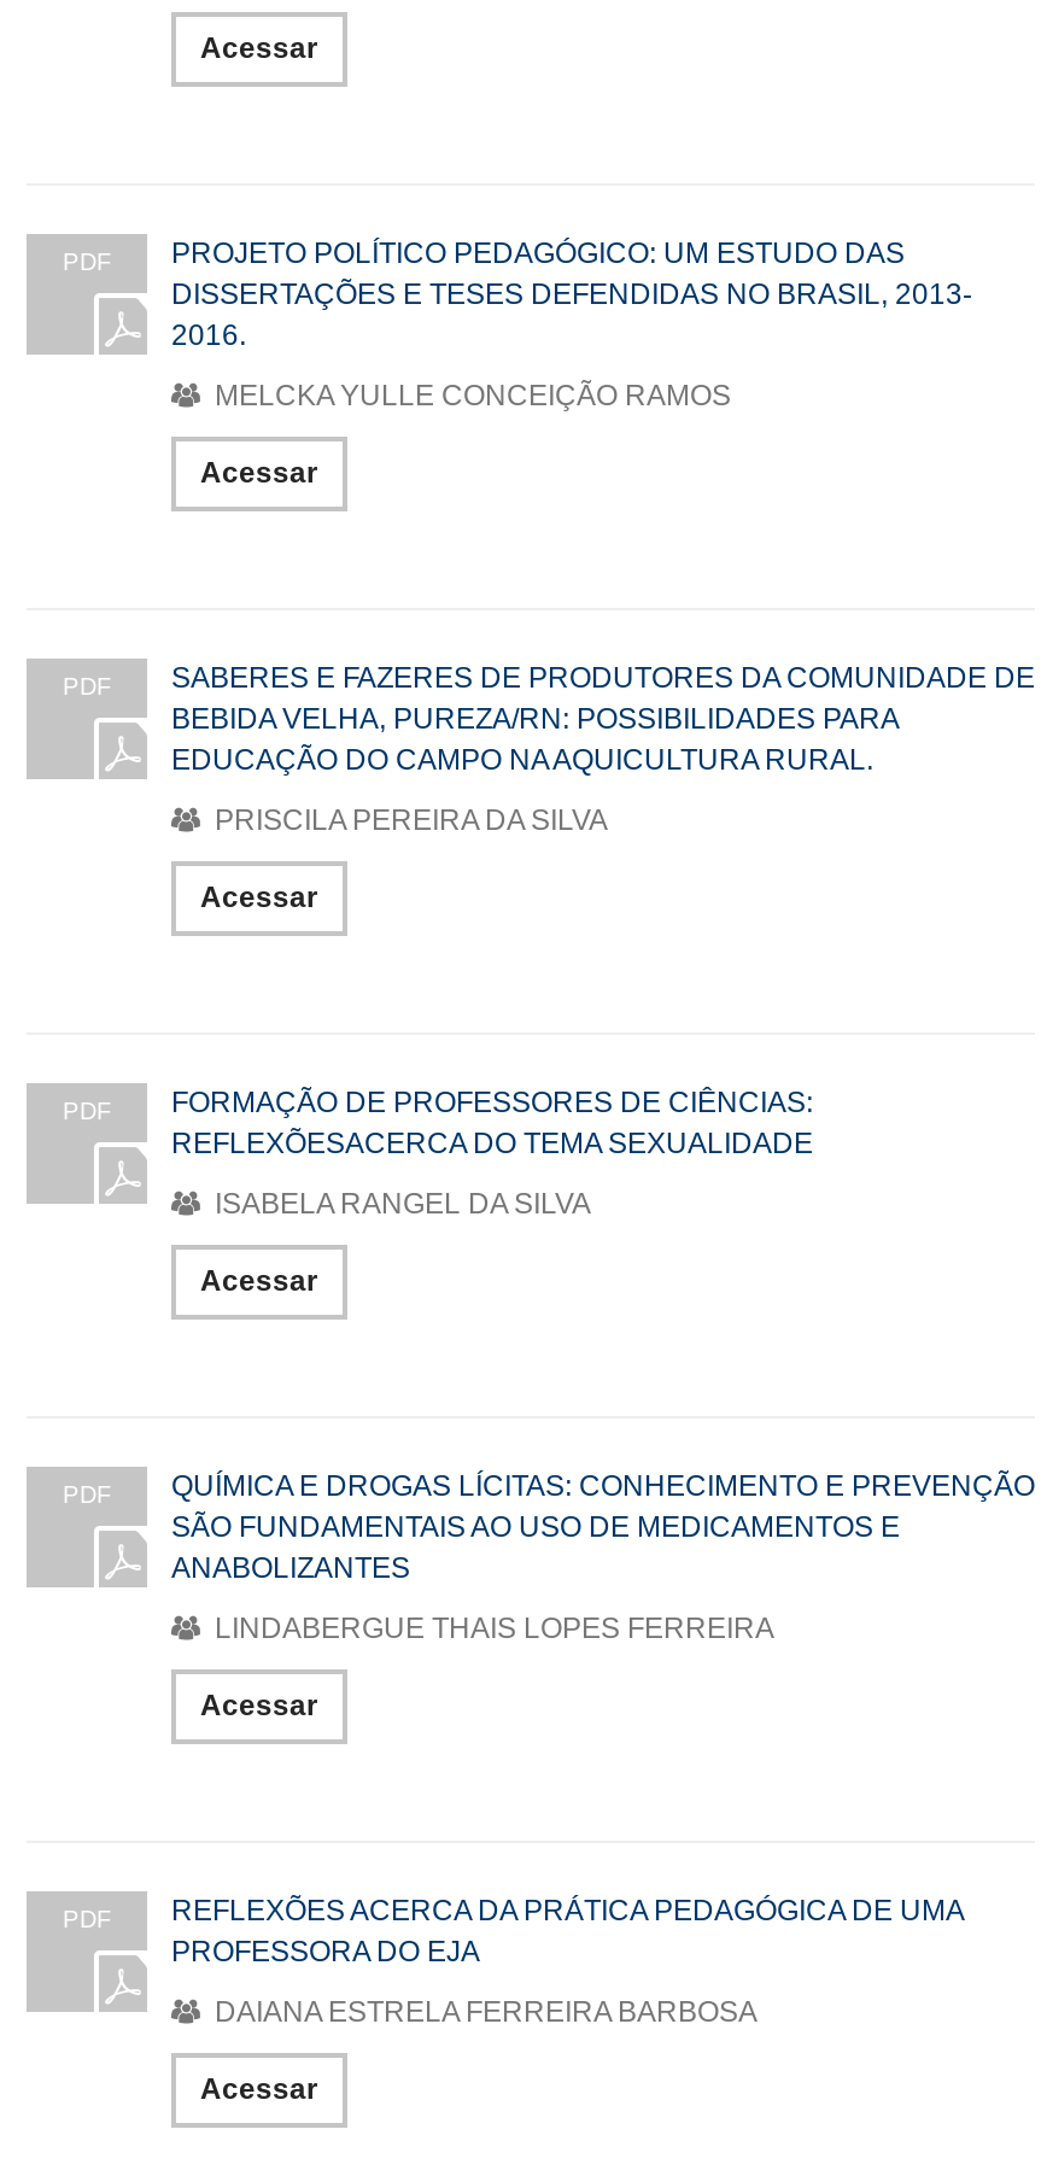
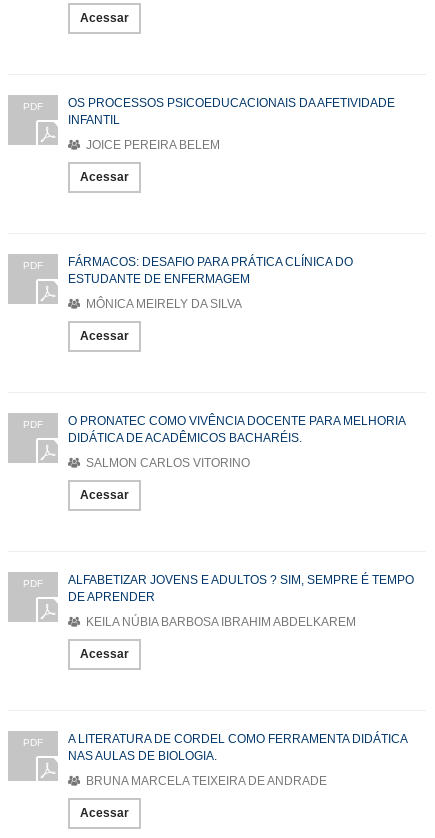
[171,236,972,352] PROJETO POLÍTICO PEDAGÓGICO: UM ESTUDO DAS | DISSERTAÇÕES E TESES DEFENDIDAS NO BRASIL, 2013- | 2016. -> [68,96,395,127] OS PROCESSOS PSICOEDUCACIONAIS DA AFETIVIDADE | INFANTIL
[207,379,731,412] MELCKA YULLE CONCEIÇÃO RAMOS -> [83,138,220,152] JOICE PEREIRA BELEM
[171,661,1035,777] SABERES E FAZERES DE PRODUTORES DA COMUNIDADE DE | BEBIDA VELHA, PUREZA/RN: POSSIBILIDADES PARA | EDUCAÇÃO DO CAMPO NA AQUICULTURA RURAL. -> [68,255,353,286] FÁRMACOS: DESAFIO PARA PRÁTICA CLÍNICA DO | ESTUDANTE DE ENFERMAGEM
[207,803,608,837] PRISCILA PEREIRA DA SILVA -> [83,297,242,311] MÔNICA MEIRELY DA SILVA
[171,1085,813,1160] FORMAÇÃO DE PROFESSORES DE CIÊNCIAS: | REFLEXÕESACERCA DO TEMA SEXUALIDADE -> [68,414,405,445] O PRONATEC COMO VIVÊNCIA DOCENTE PARA MELHORIA | DIDÁTICA DE ACADÊMICOS BACHARÉIS.
[207,1187,591,1220] ISABELA RANGEL DA SILVA -> [83,456,250,470] SALMON CARLOS VITORINO
[171,1469,1035,1585] QUÍMICA E DROGAS LÍCITAS: CONHECIMENTO E PREVENÇÃO | SÃO FUNDAMENTAIS AO USO DE MEDICAMENTOS E | ANABOLIZANTES -> [68,573,414,604] ALFABETIZAR JOVENS E ADULTOS ? SIM, SEMPRE É TEMPO | DE APRENDER
[207,1611,774,1645] LINDABERGUE THAIS LOPES FERREIRA -> [83,615,356,629] KEILA NÚBIA BARBOSA IBRAHIM ABDELKAREM
[171,1894,963,1968] REFLEXÕES ACERCA DA PRÁTICA PEDAGÓGICA DE UMA | PROFESSORA DO EJA -> [68,732,407,763] A LITERATURA DE CORDEL COMO FERRAMENTA DIDÁTICA | NAS AULAS DE BIOLOGIA.
[207,1995,758,2029] DAIANA ESTRELA FERREIRA BARBOSA -> [83,774,327,788] BRUNA MARCELA TEIXEIRA DE ANDRADE

